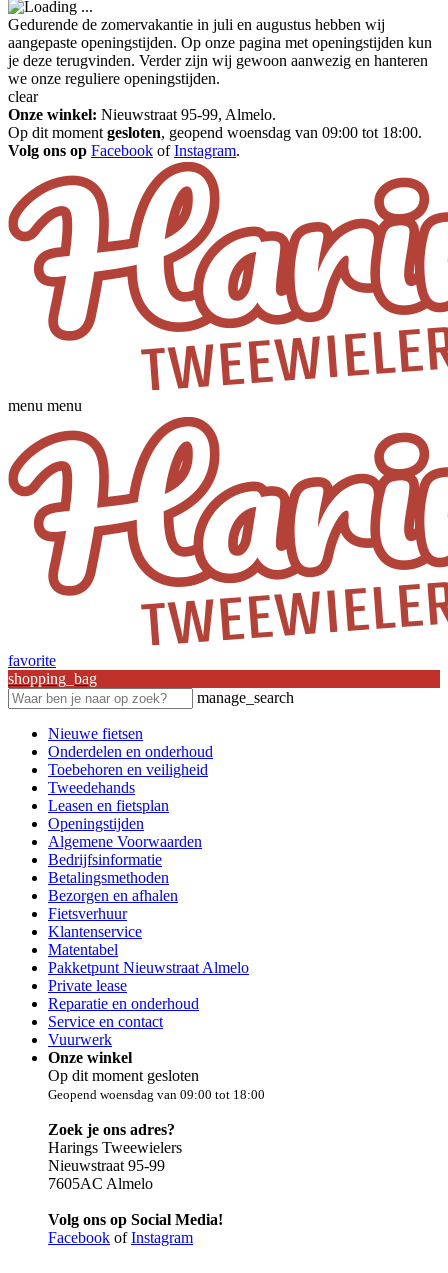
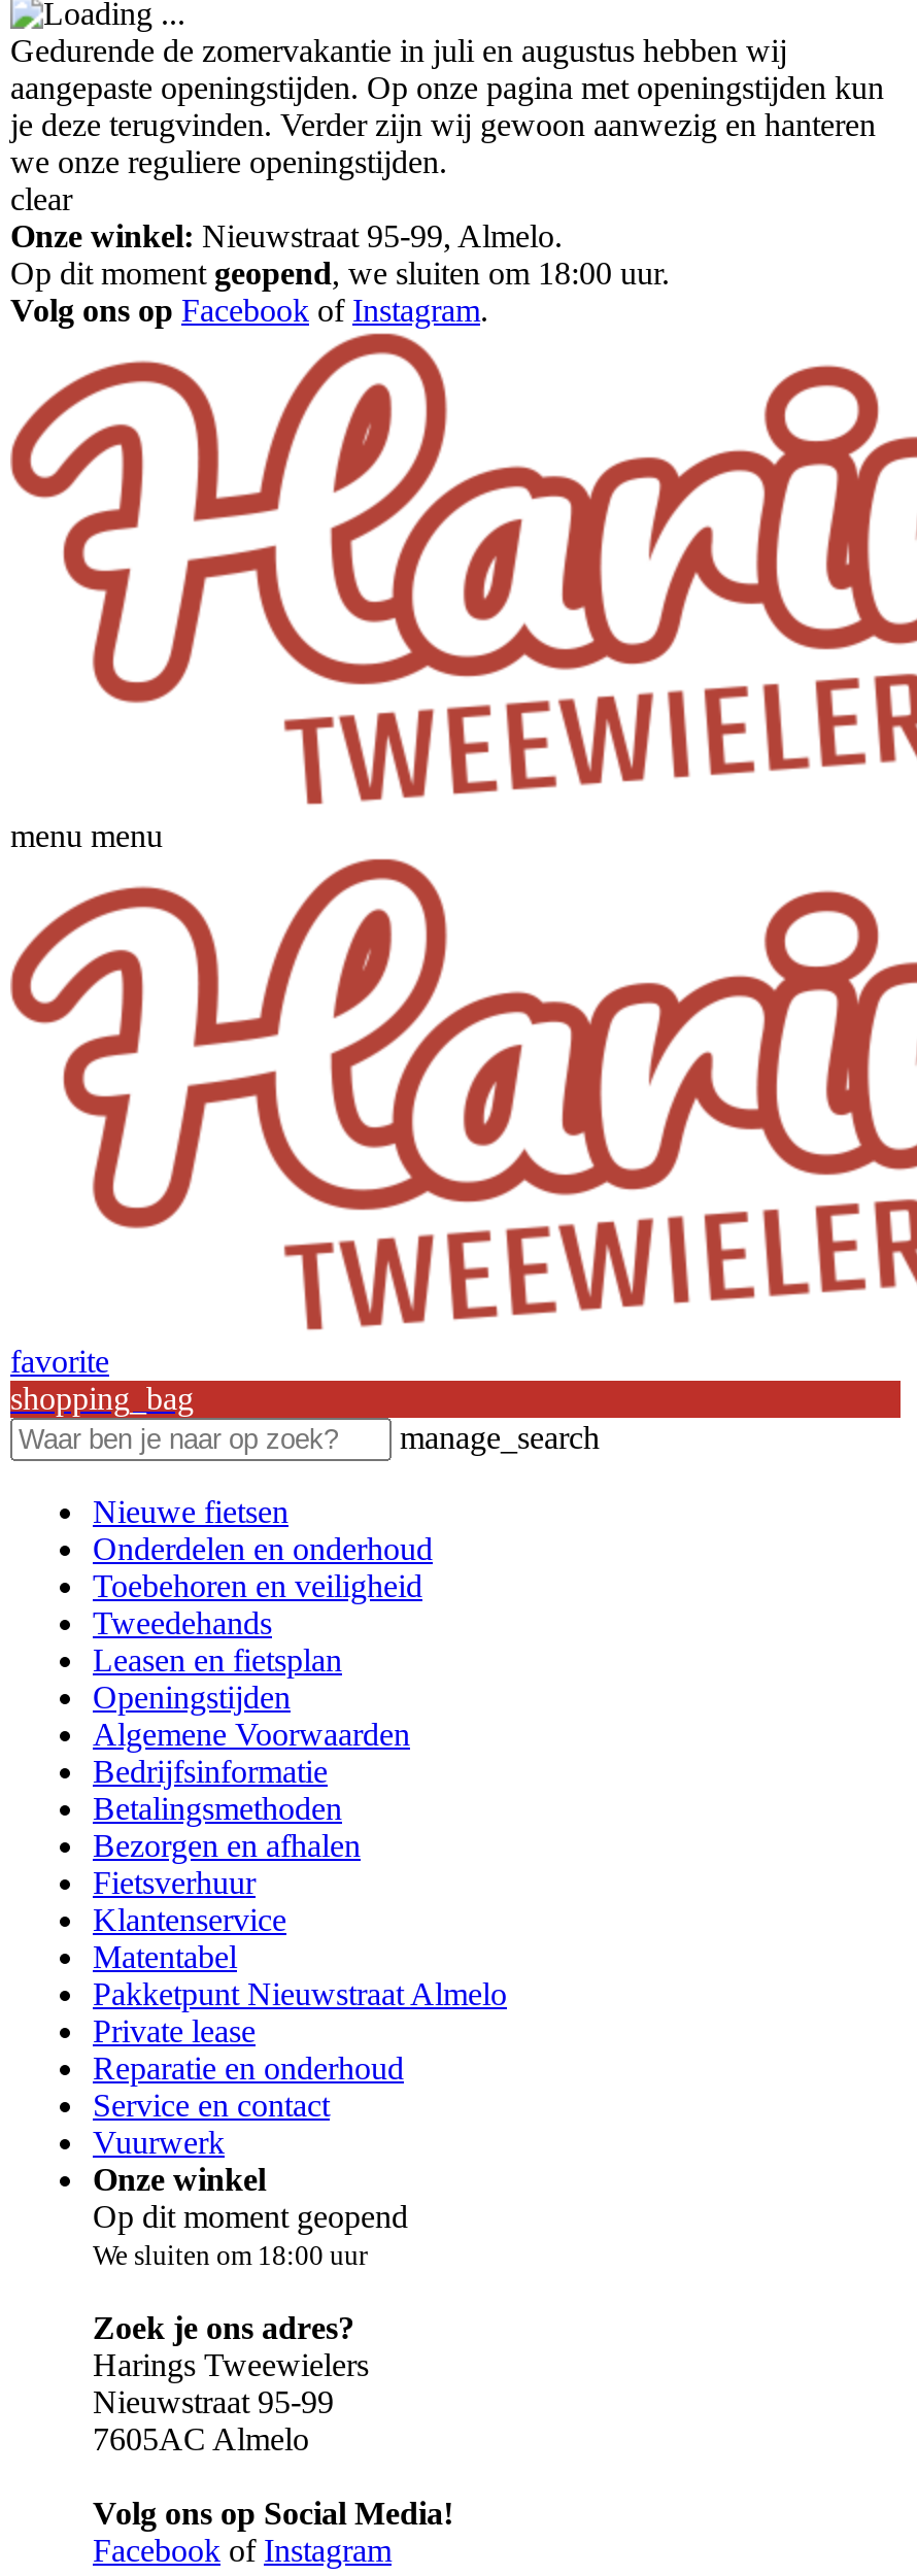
[8,124,422,141] Op dit moment gesloten, geopend woensdag van 09:00 tot 18:00. -> [10,256,670,291] Op dit moment geopend, we sluiten om 18:00 uur.
[48,1067,265,1102] Op dit moment gesloten | Geopend woensdag van 09:00 tot 18:00 -> [93,2199,408,2271] Op dit moment geopend | We sluiten om 18:00 uur

